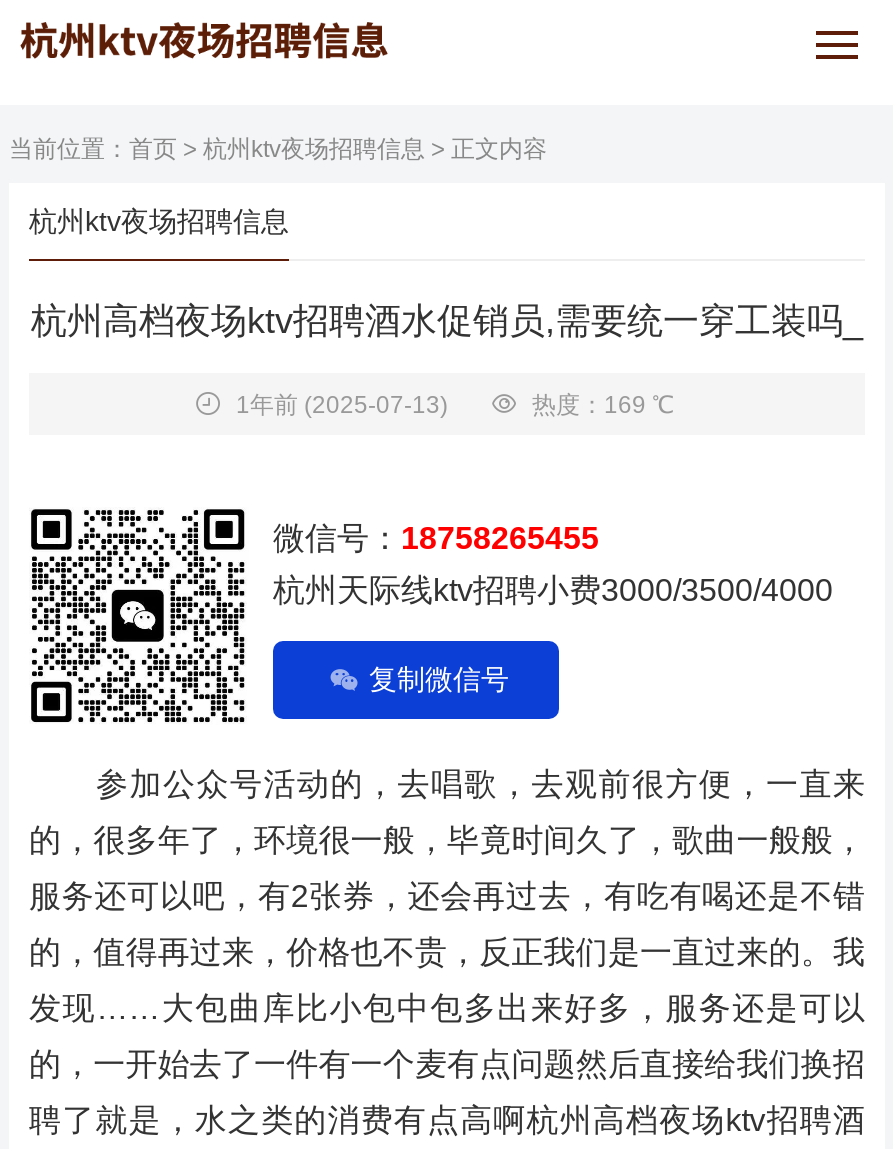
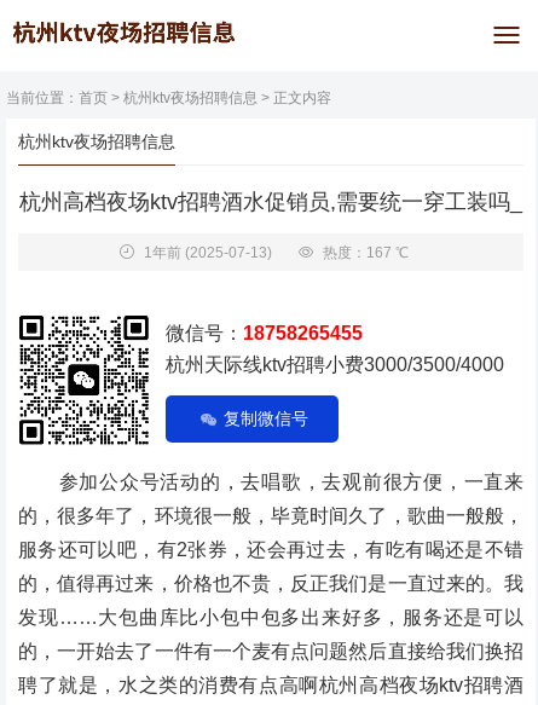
[532,391,674,419] 热度：169 ℃ -> [322,244,408,261] 热度：167 ℃

